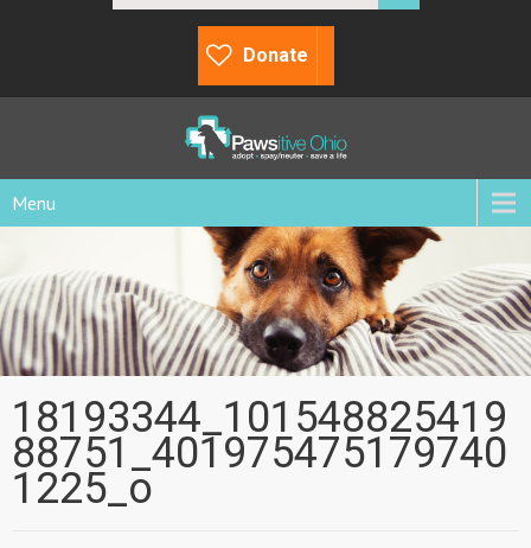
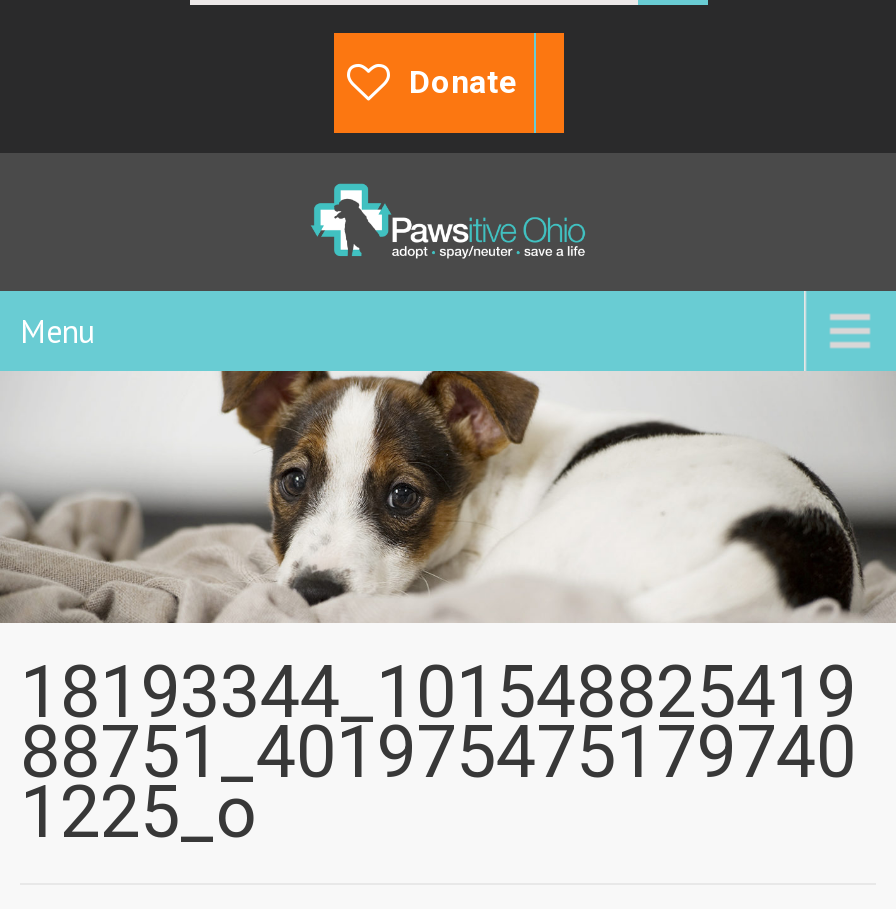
[4,225,527,376] [image] -> [6,369,890,623] [image]

